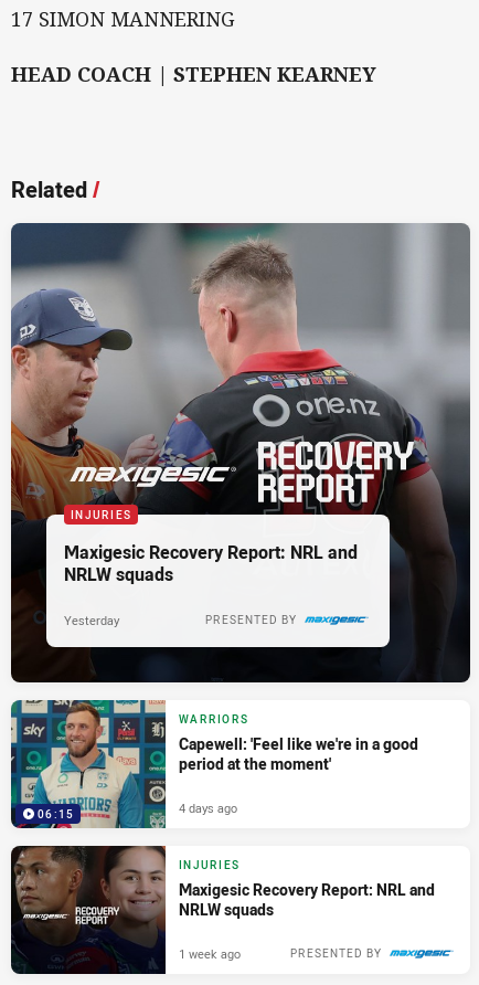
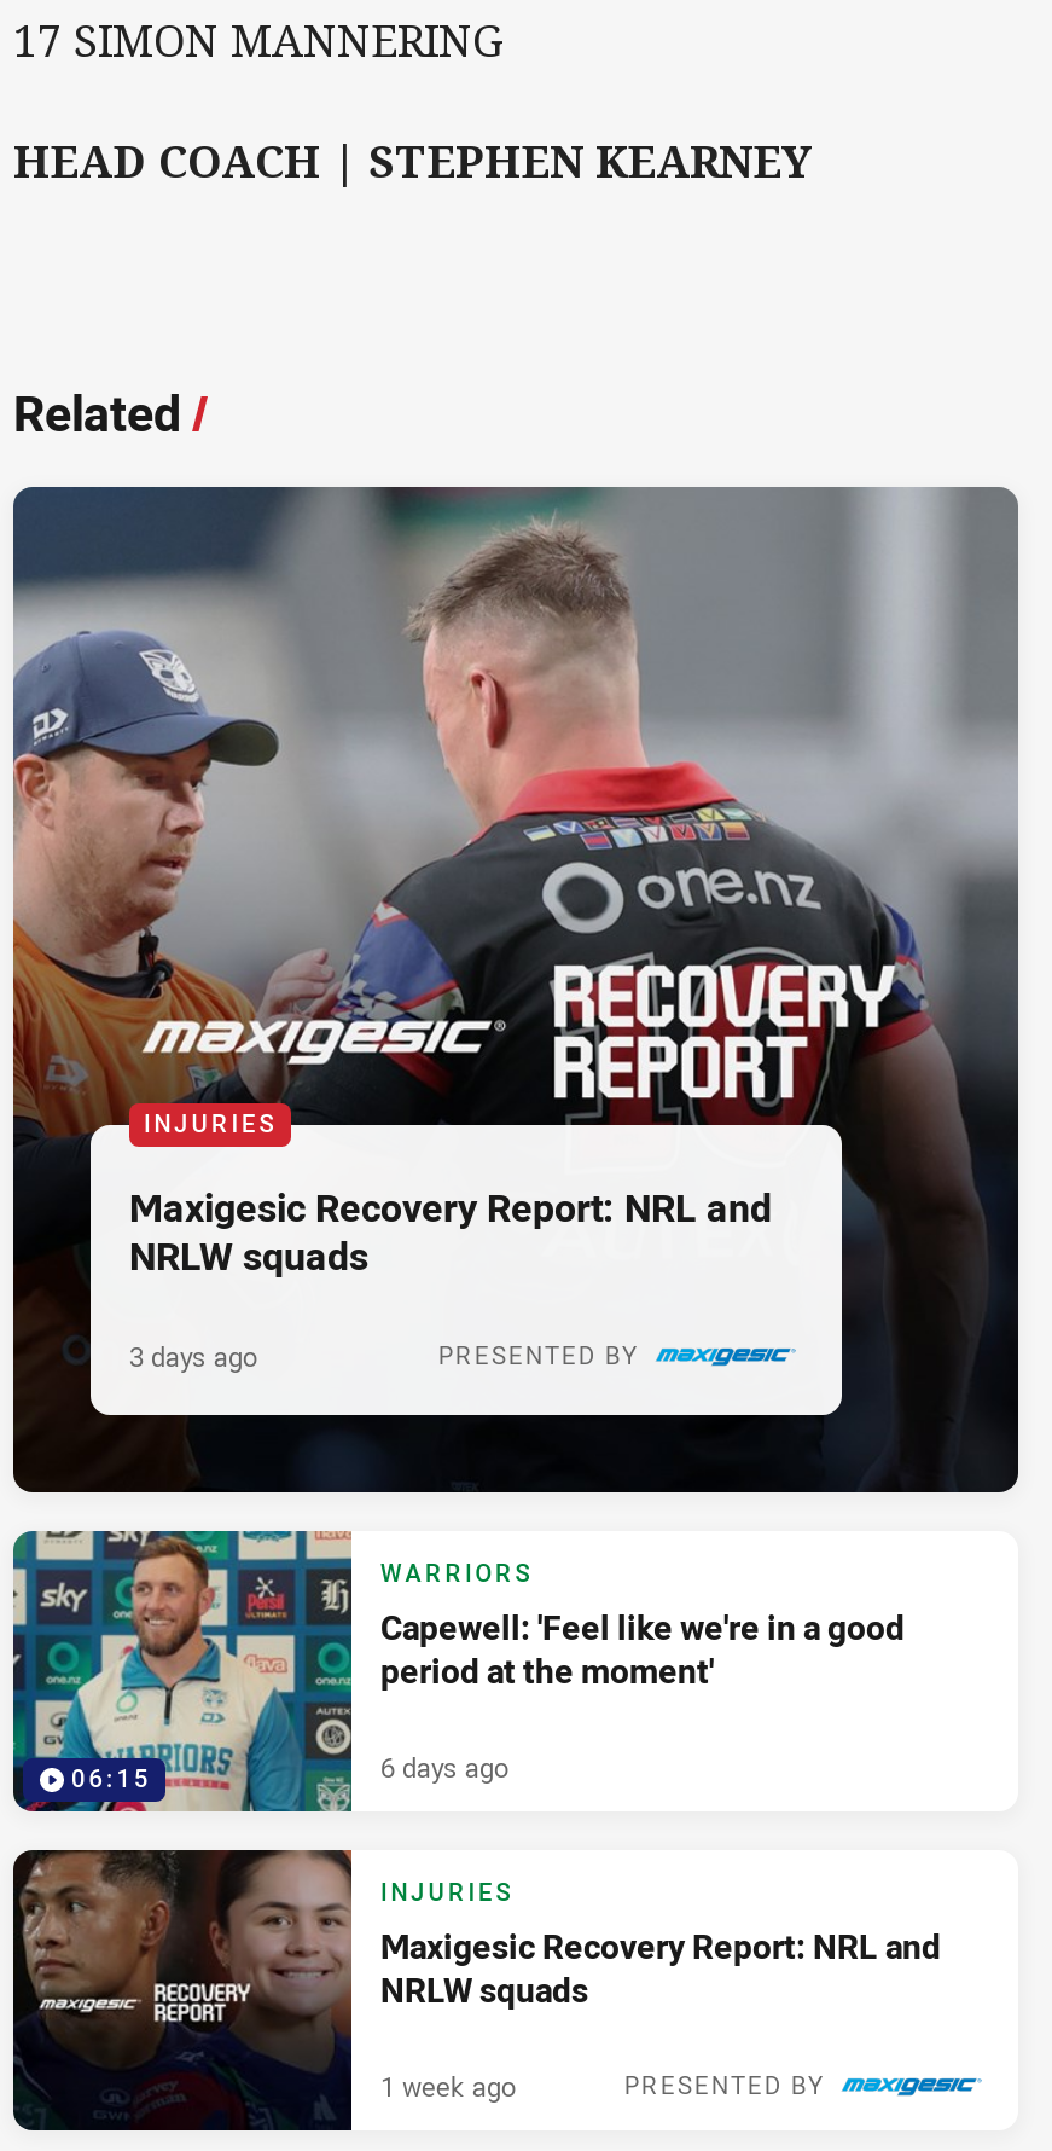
[64,612,119,629] Yesterday -> [129,1338,257,1374] 3 days ago
[179,800,237,816] 4 days ago -> [380,1749,508,1785] 6 days ago

